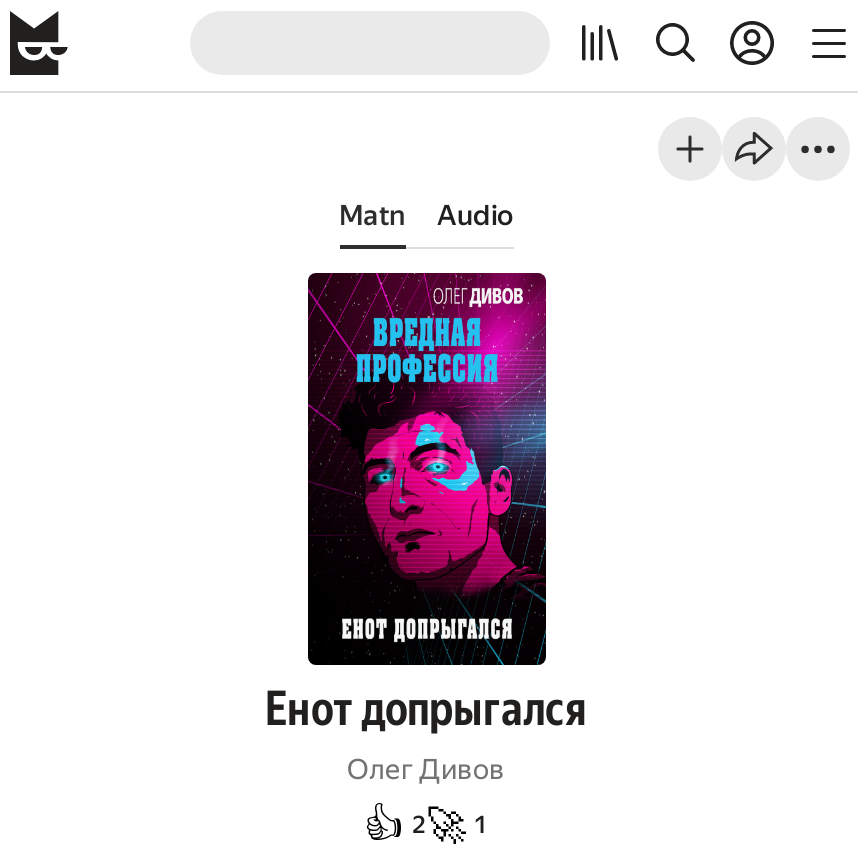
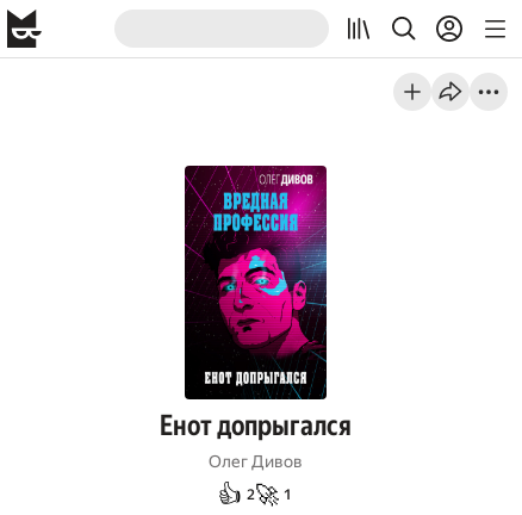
[339,199,513,231] Matn | Audio -> none

